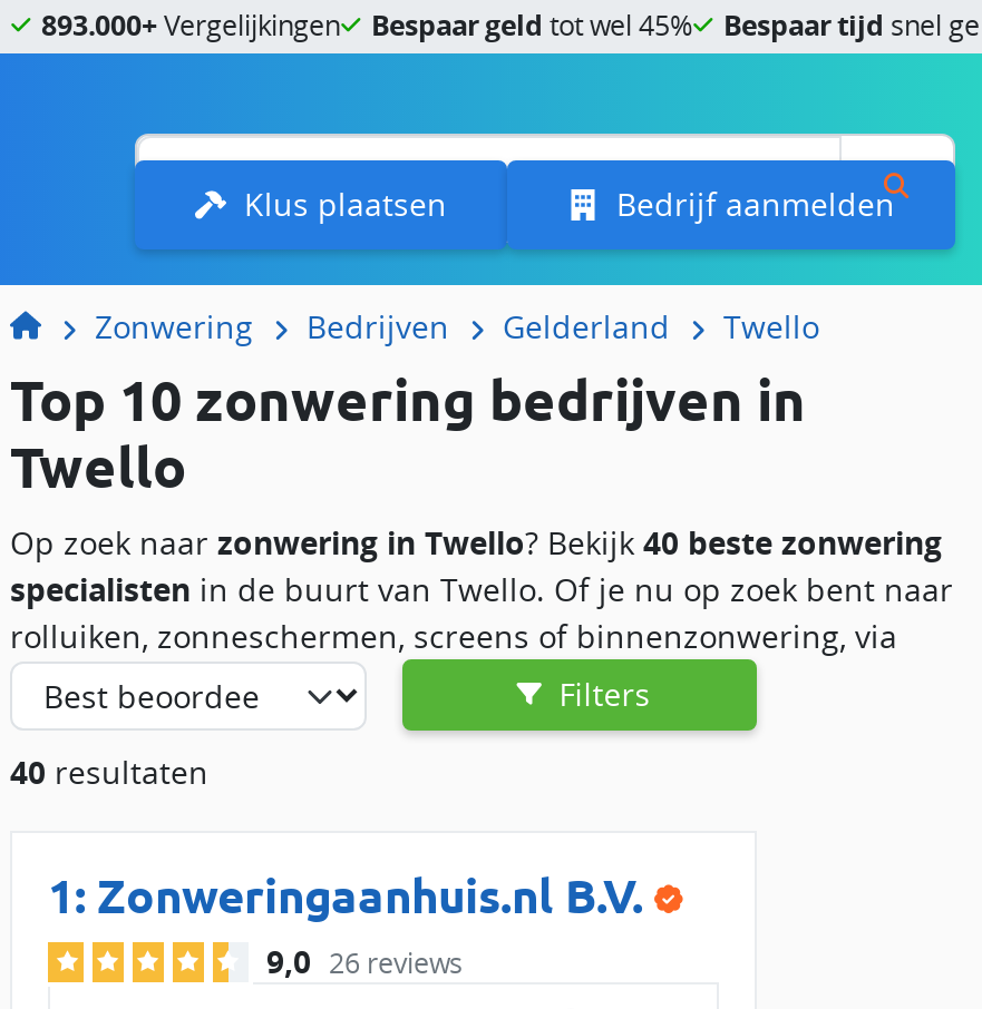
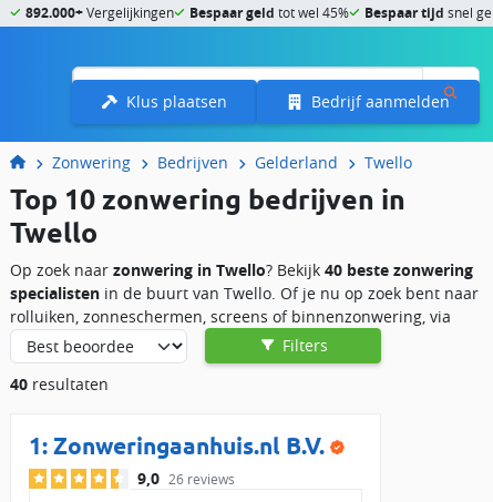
[41,7,340,45] 893.000+ Vergelijkingen -> [25,3,174,22] 892.000+ Vergelijkingen

